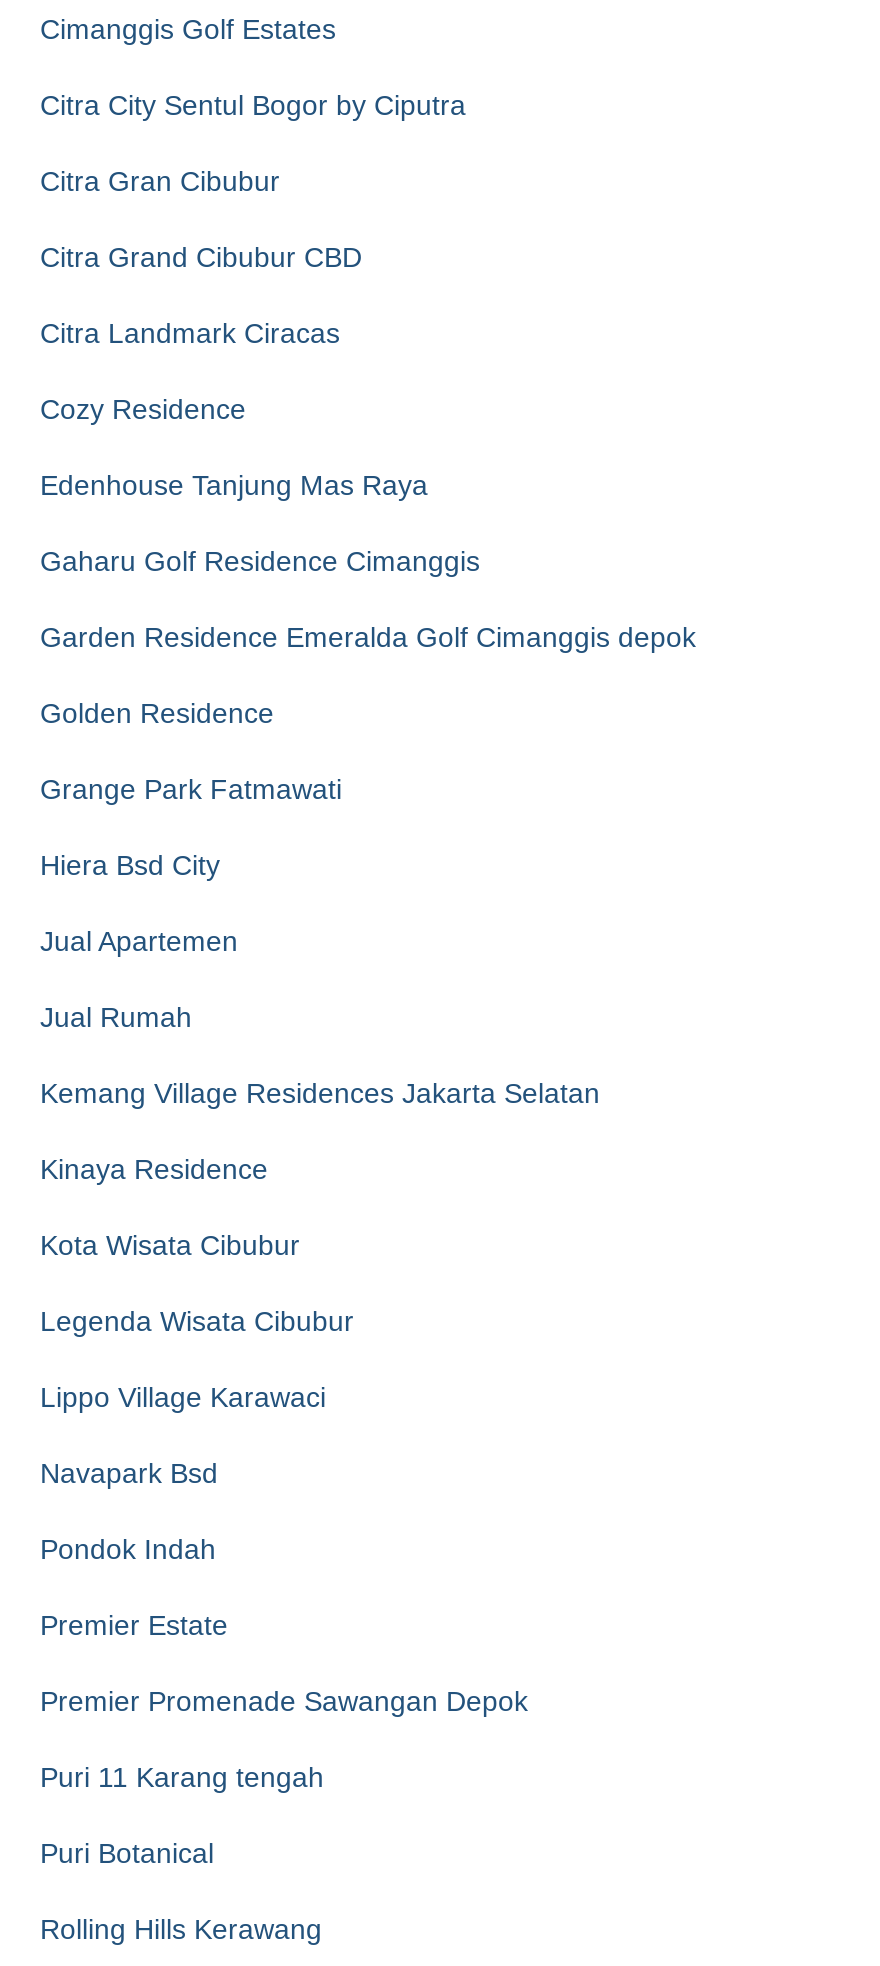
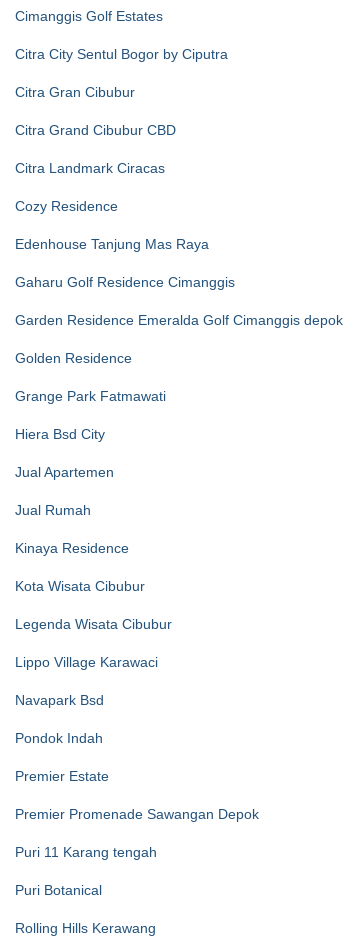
[40,1078,600,1110] Kemang Village Residences Jakarta Selatan -> none

